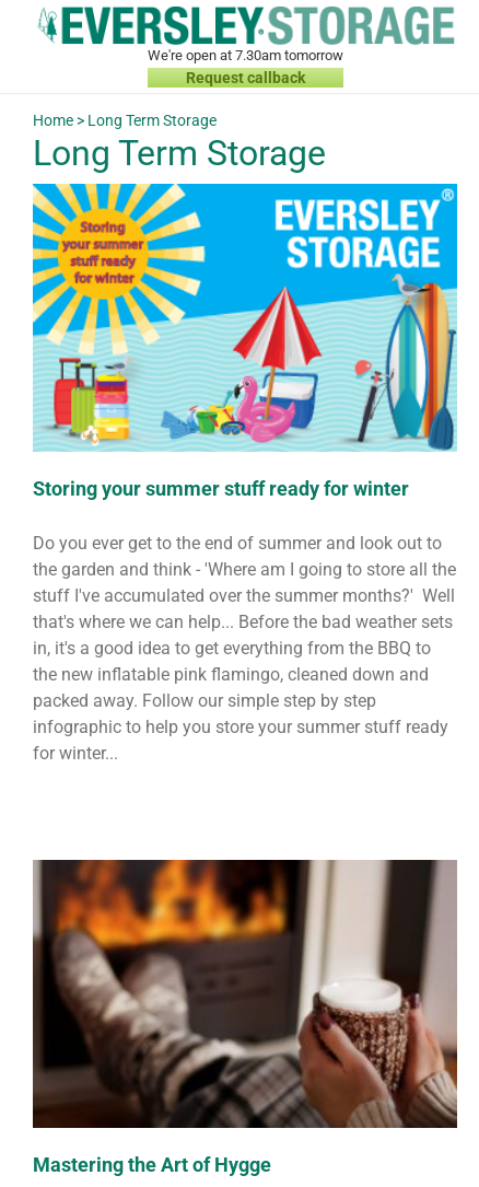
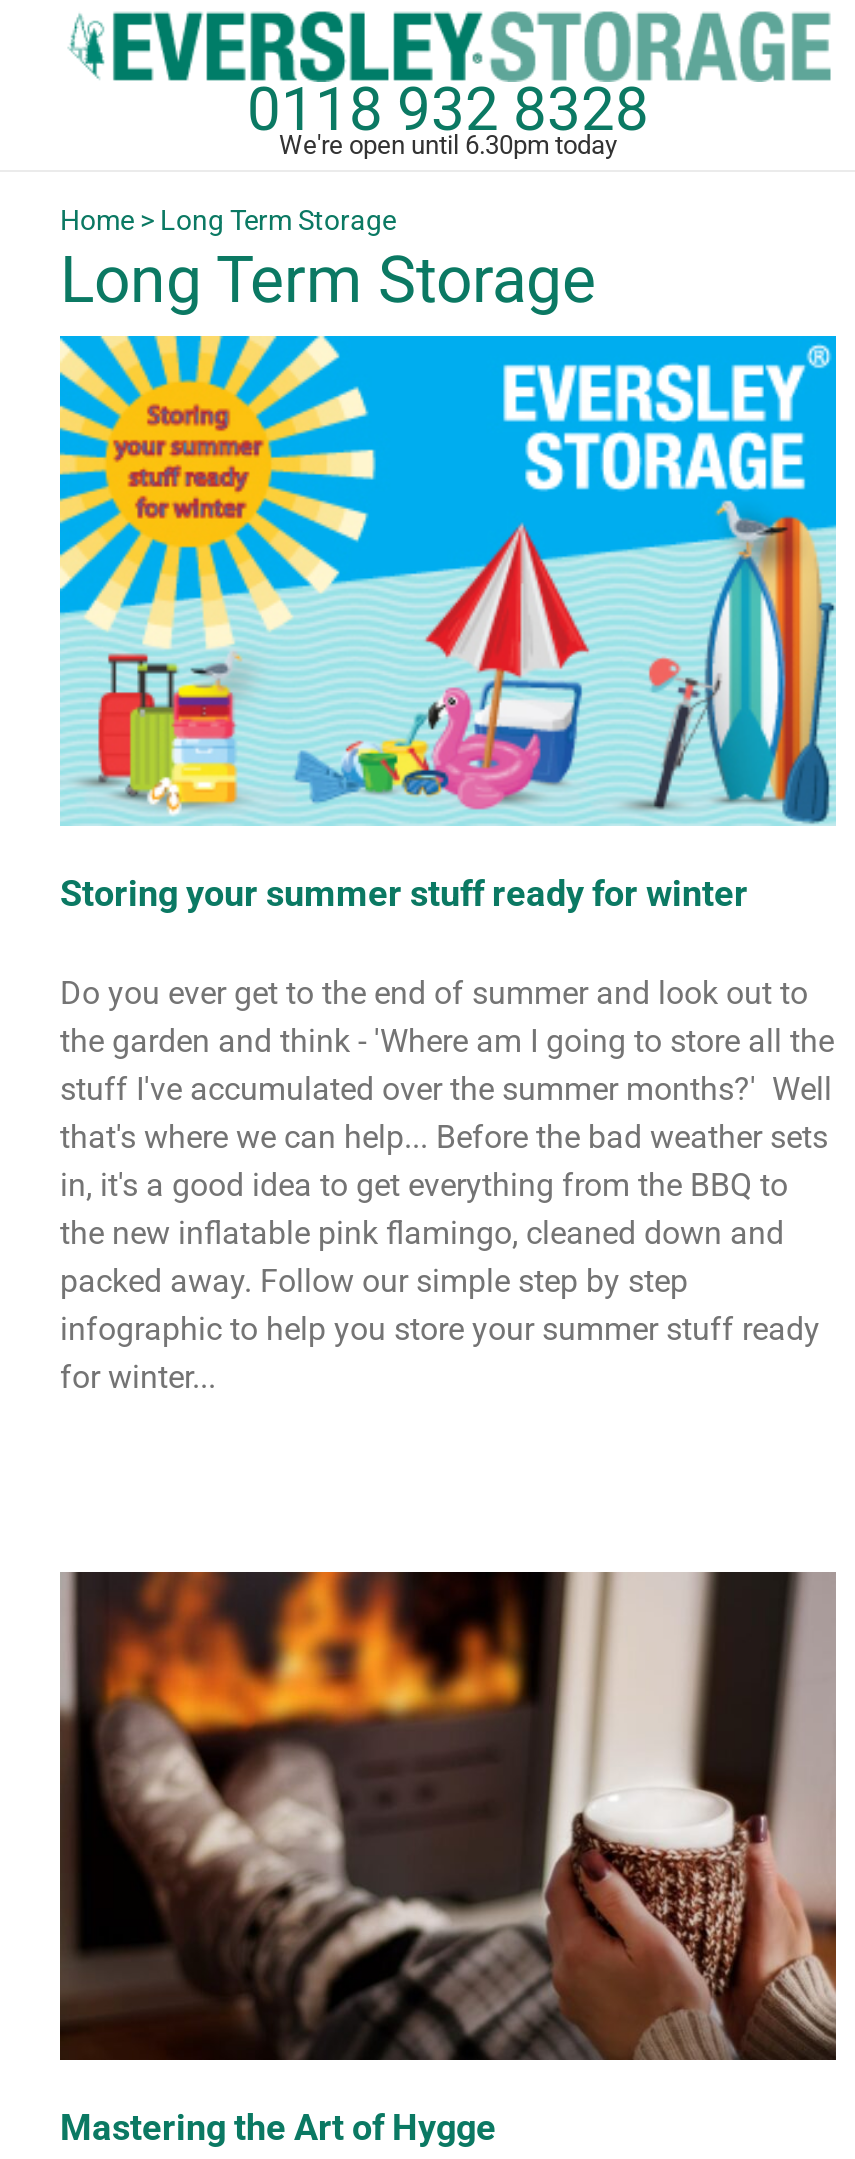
[147,47,343,86] We're open at 7.30am tomorrow | Request callback -> [247,73,649,159] 0118 932 8328 | We're open until 6.30pm today

